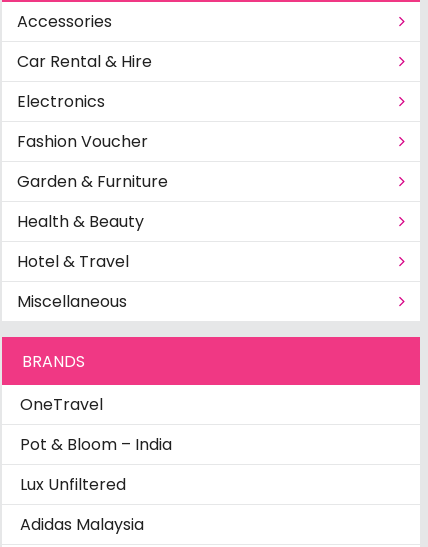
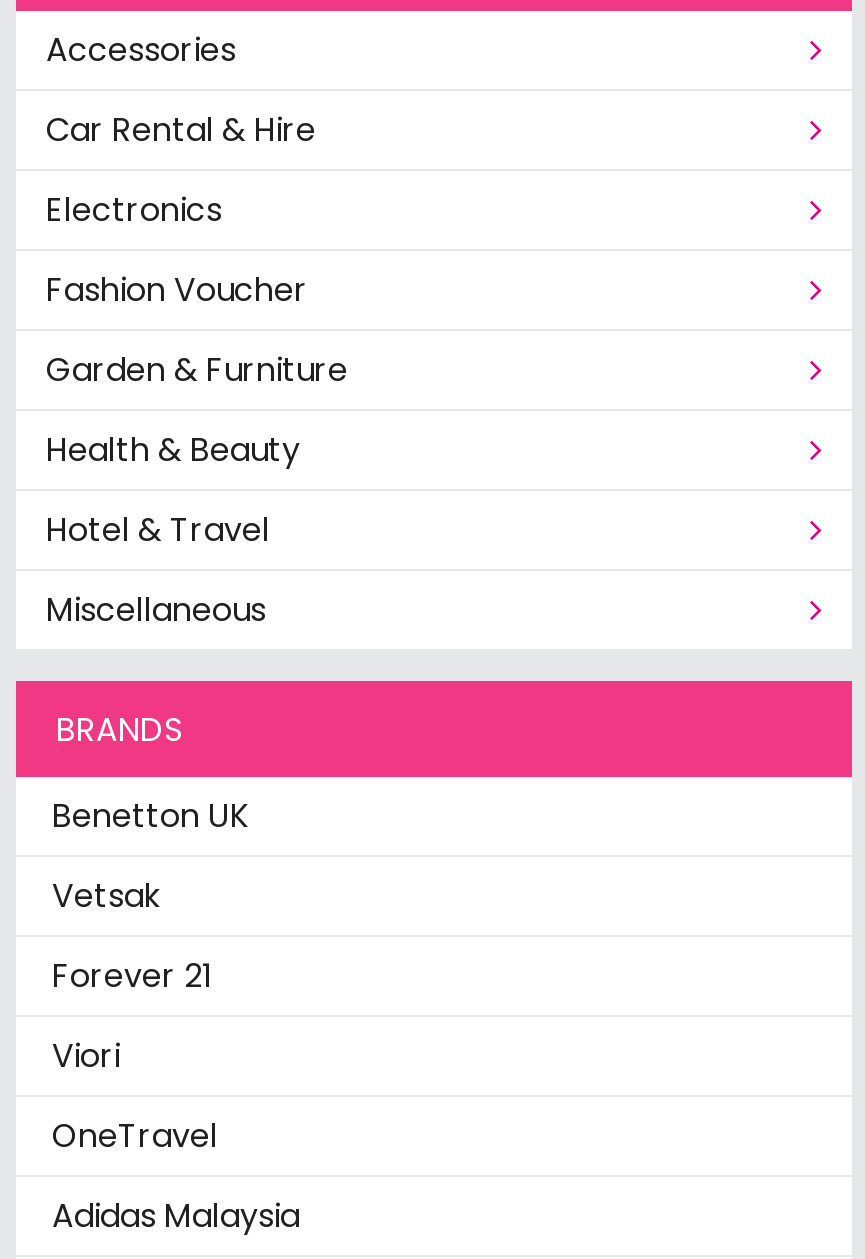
none -> [52,793,250,1079] Benetton UK | Vetsak | Forever 21 | Viori
moved [20,393,103,416] -> [52,1113,218,1159]: OneTravel
[20,433,172,496] Pot & Bloom – India | Lux Unfiltered -> none

